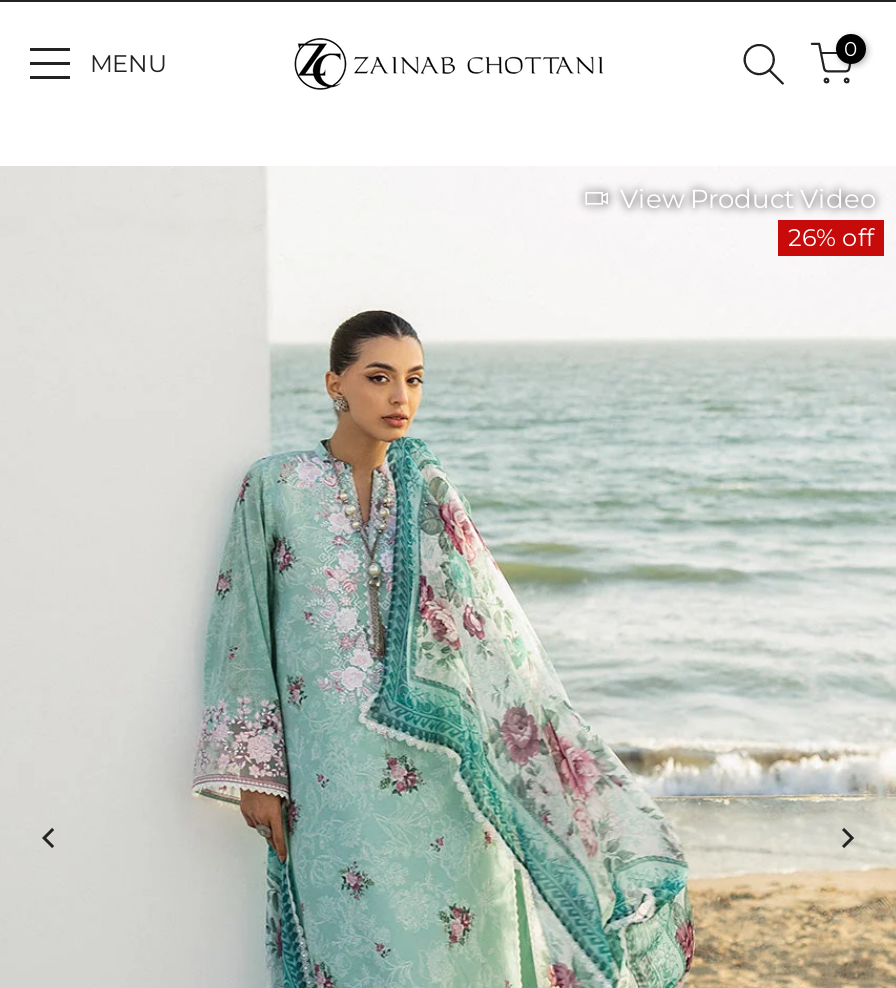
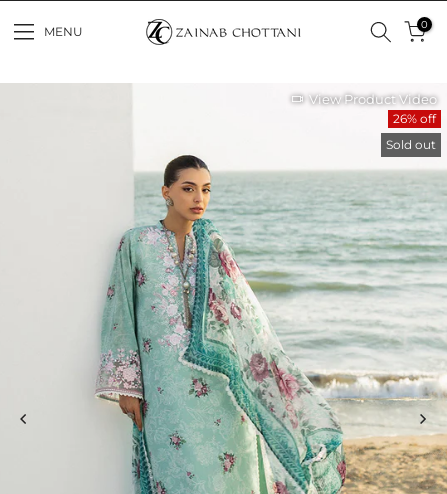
none -> [386,137,436,152] Sold out

